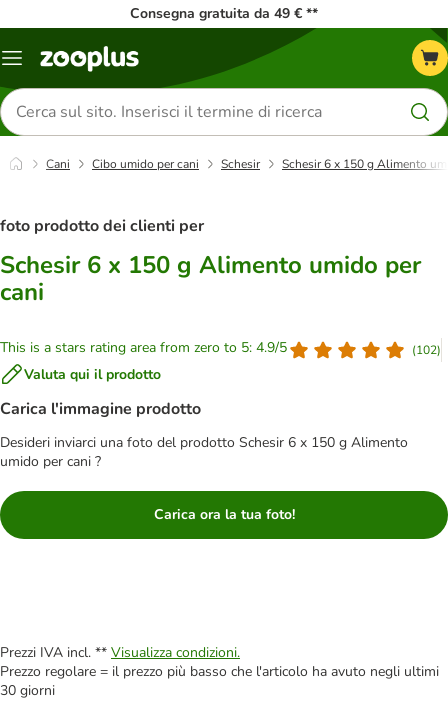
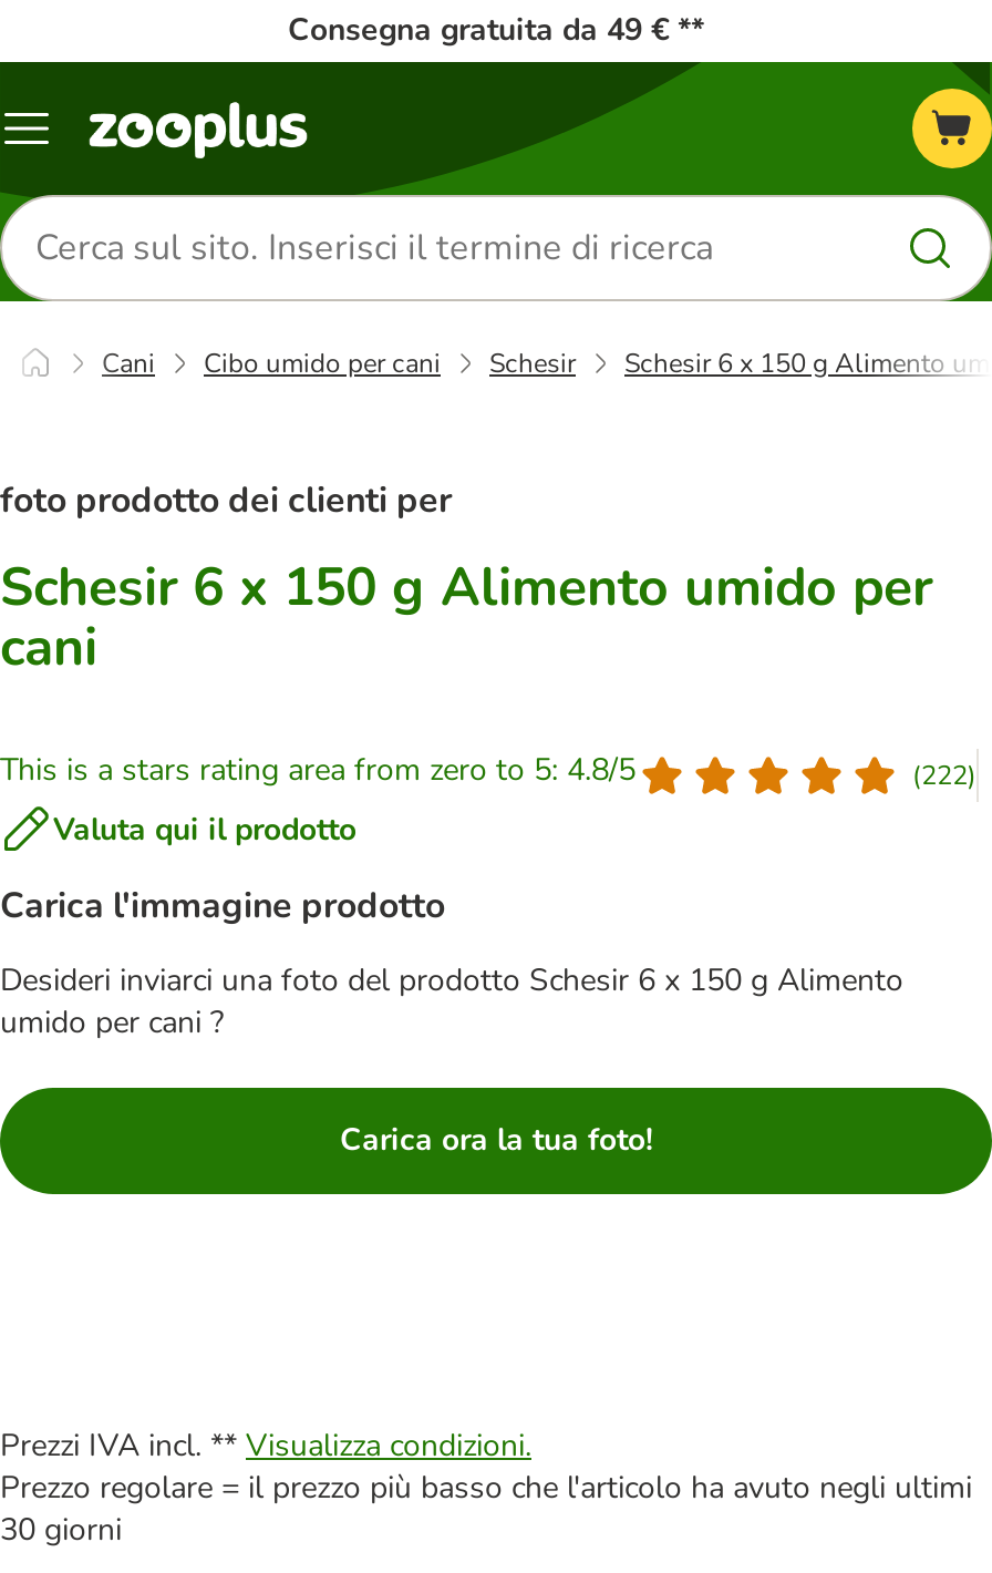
[0,338,287,357] This is a stars rating area from zero to 5: 4.9/5 -> [0,749,635,791] This is a stars rating area from zero to 5: 4.8/5
[412,342,441,358] (102) -> [912,757,976,792] (222)

